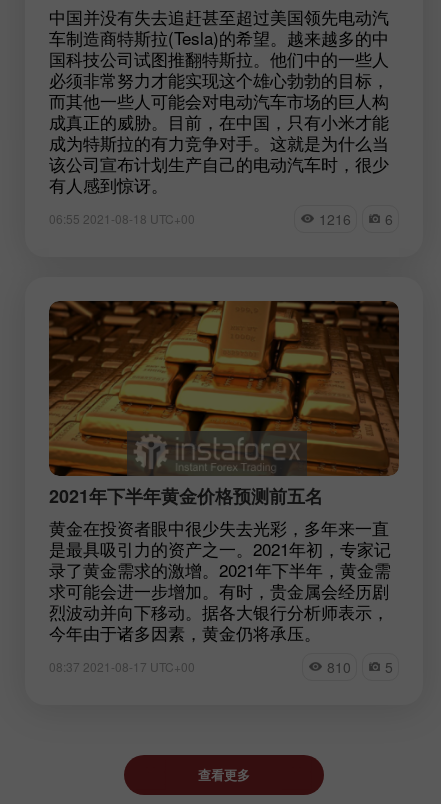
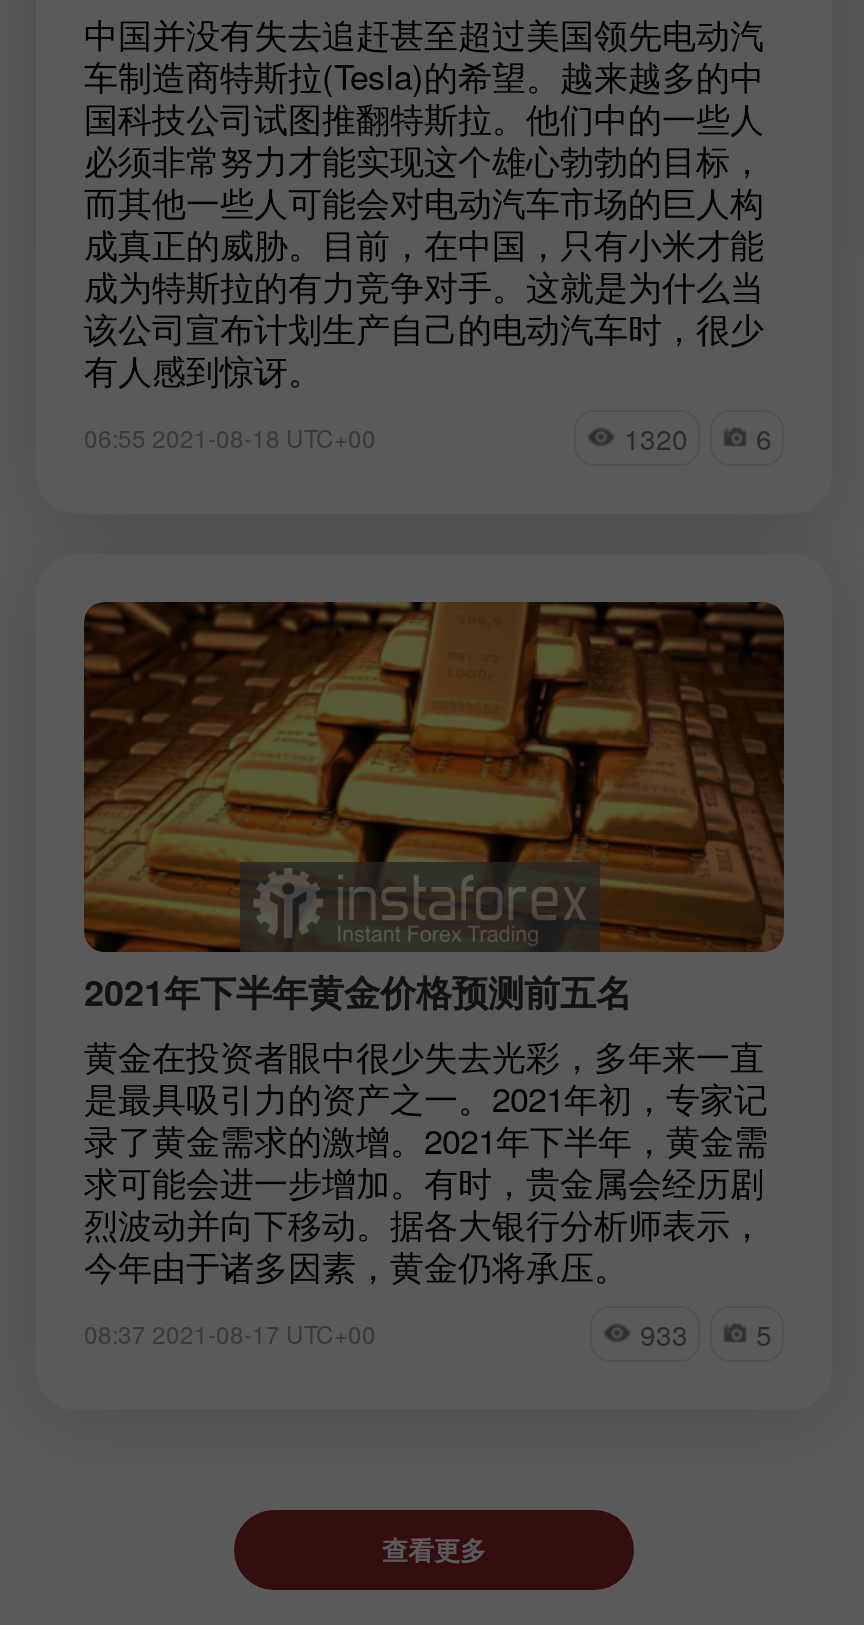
[319,209,393,229] 1216 6 -> [624,418,772,458] 1320 6
[327,657,393,677] 810 5 -> [640,1314,772,1354] 933 5

